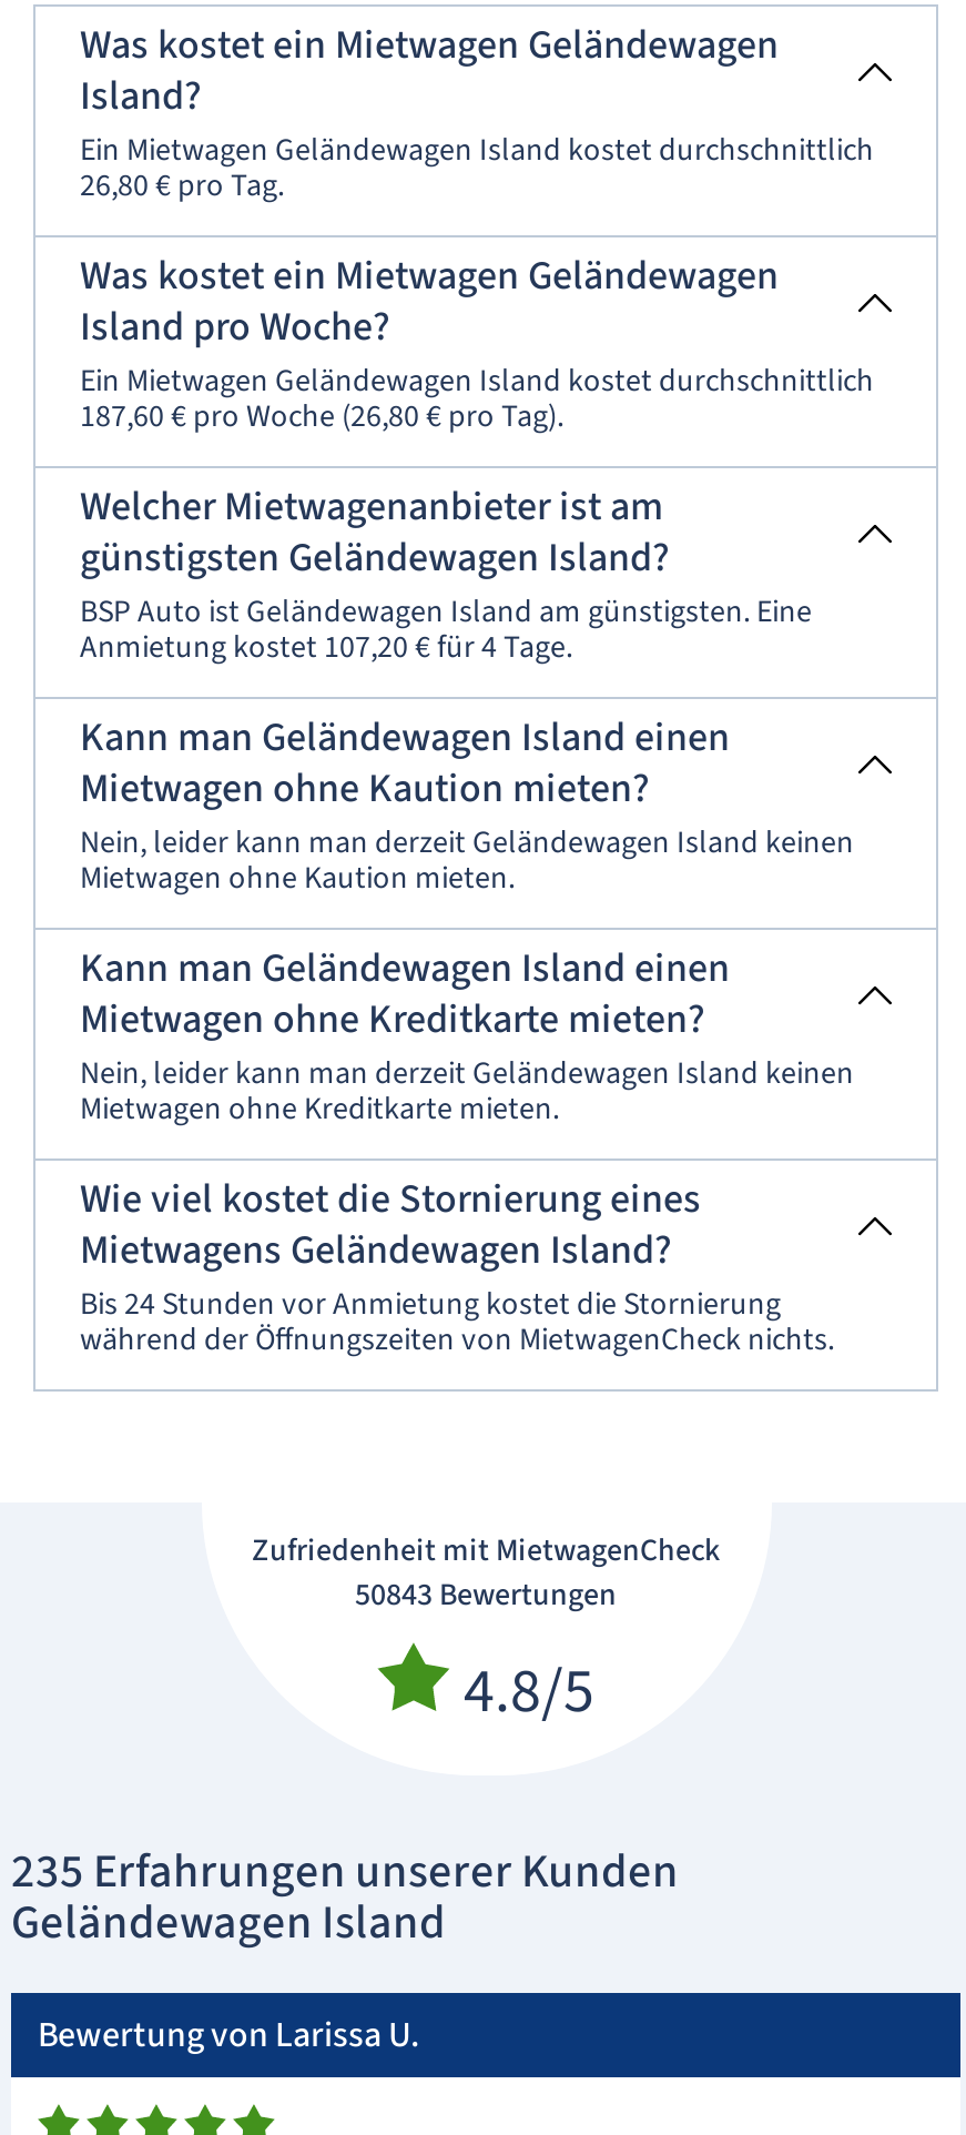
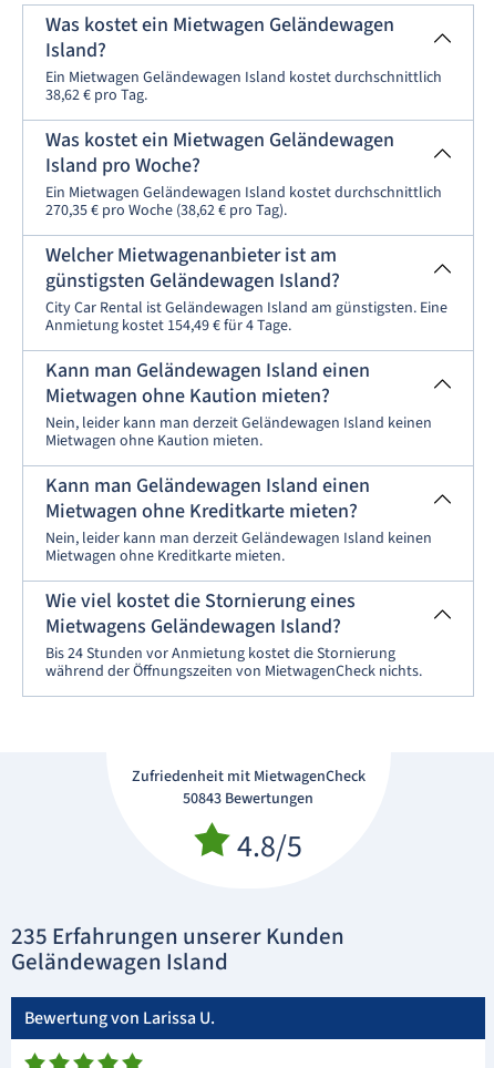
[80,164,284,209] 26,80 € pro Tag. -> [45,84,147,106] 38,62 € pro Tag.
[80,395,563,440] 187,60 € pro Woche (26,80 € pro Tag). -> [45,200,287,222] 270,35 € pro Woche (38,62 € pro Tag).
[80,591,812,670] BSP Auto ist Geländewagen Island am günstigsten. Eine | Anmietung kostet 107,20 € für 4 Tage. -> [45,297,447,337] City Car Rental ist Geländewagen Island am günstigsten. Eine | Anmietung kostet 154,49 € für 4 Tage.

